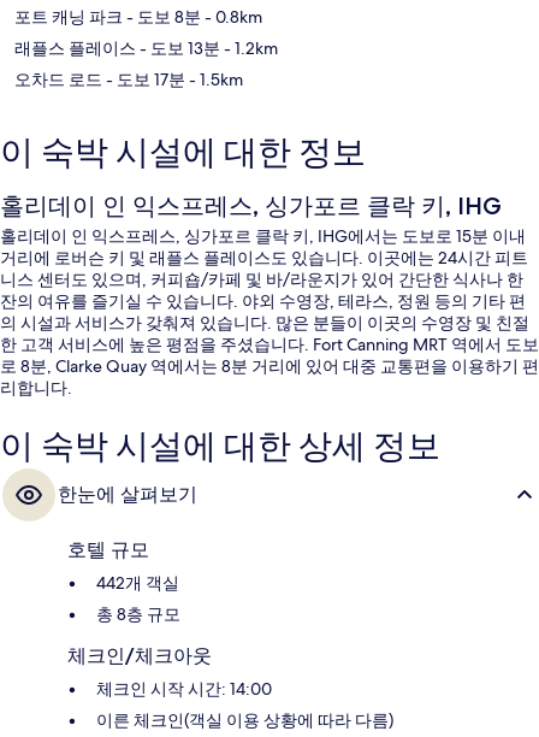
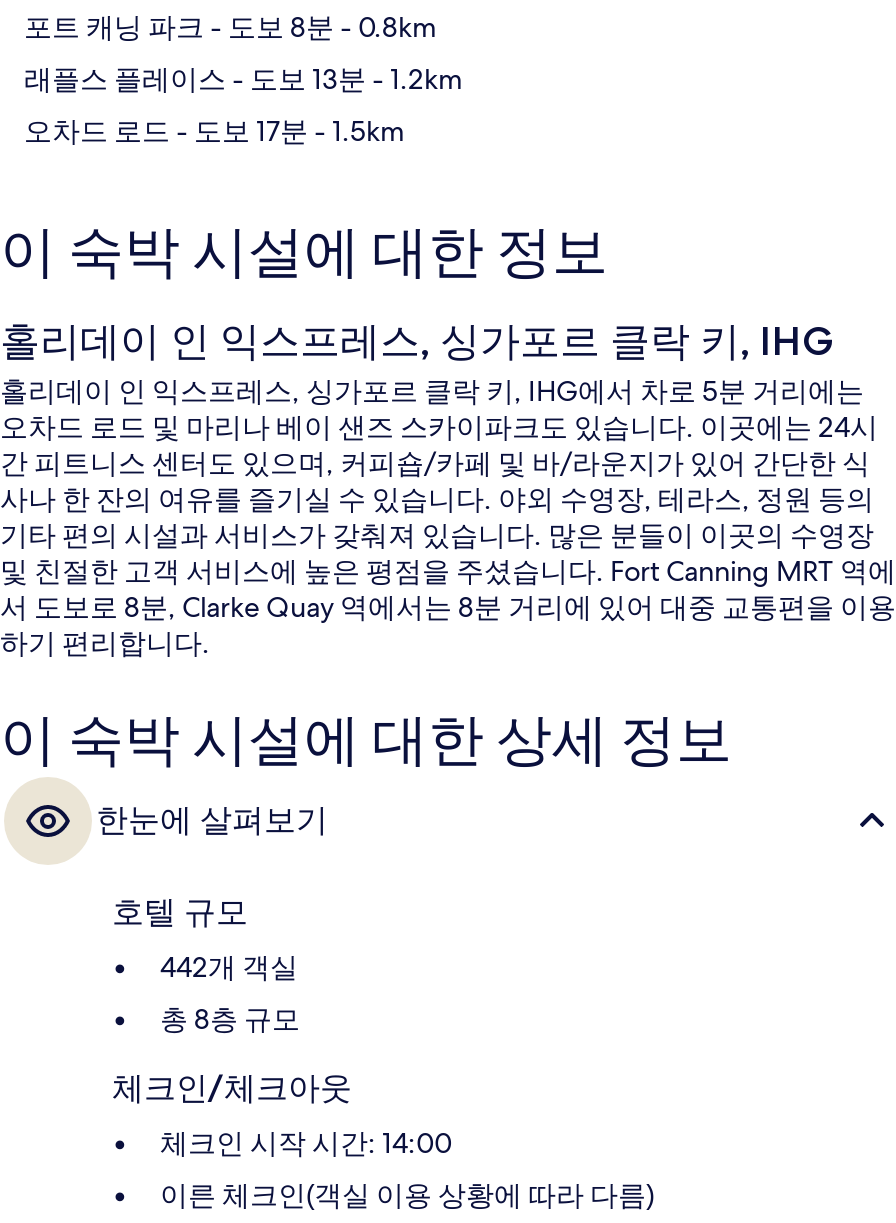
[0,226,539,399] 홀리데이 인 익스프레스, 싱가포르 클락 키, IHG에서는 도보로 15분 이내 | 거리에 로버슨 키 및 래플스 플레이스도 있습니다. 이곳에는 24시간 피트 | 니스 센터도 있으며, 커피숍/카페 및 바/라운지가 있어 간단한 식사나 한 | 잔의 여유를 즐기실 수 있습니다. 야외 수영장, 테라스, 정원 등의 기타 편 | 의 시설과 서비스가 갖춰져 있습니다. 많은 분들이 이곳의 수영장 및 친절 | 한 고객 서비스에 높은 평점을 주셨습니다. Fort Canning MRT 역에서 도보 | 로 8분, Clarke Quay 역에서는 8분 거리에 있어 대중 교통편을 이용하기 편 | 리합니다. -> [0,374,896,662] 홀리데이 인 익스프레스, 싱가포르 클락 키, IHG에서 차로 5분 거리에는 | 오차드 로드 및 마리나 베이 샌즈 스카이파크도 있습니다. 이곳에는 24시 | 간 피트니스 센터도 있으며, 커피숍/카페 및 바/라운지가 있어 간단한 식 | 사나 한 잔의 여유를 즐기실 수 있습니다. 야외 수영장, 테라스, 정원 등의 | 기타 편의 시설과 서비스가 갖춰져 있습니다. 많은 분들이 이곳의 수영장 | 및 친절한 고객 서비스에 높은 평점을 주셨습니다. Fort Canning MRT 역에 | 서 도보로 8분, Clarke Quay 역에서는 8분 거리에 있어 대중 교통편을 이용 | 하기 편리합니다.

